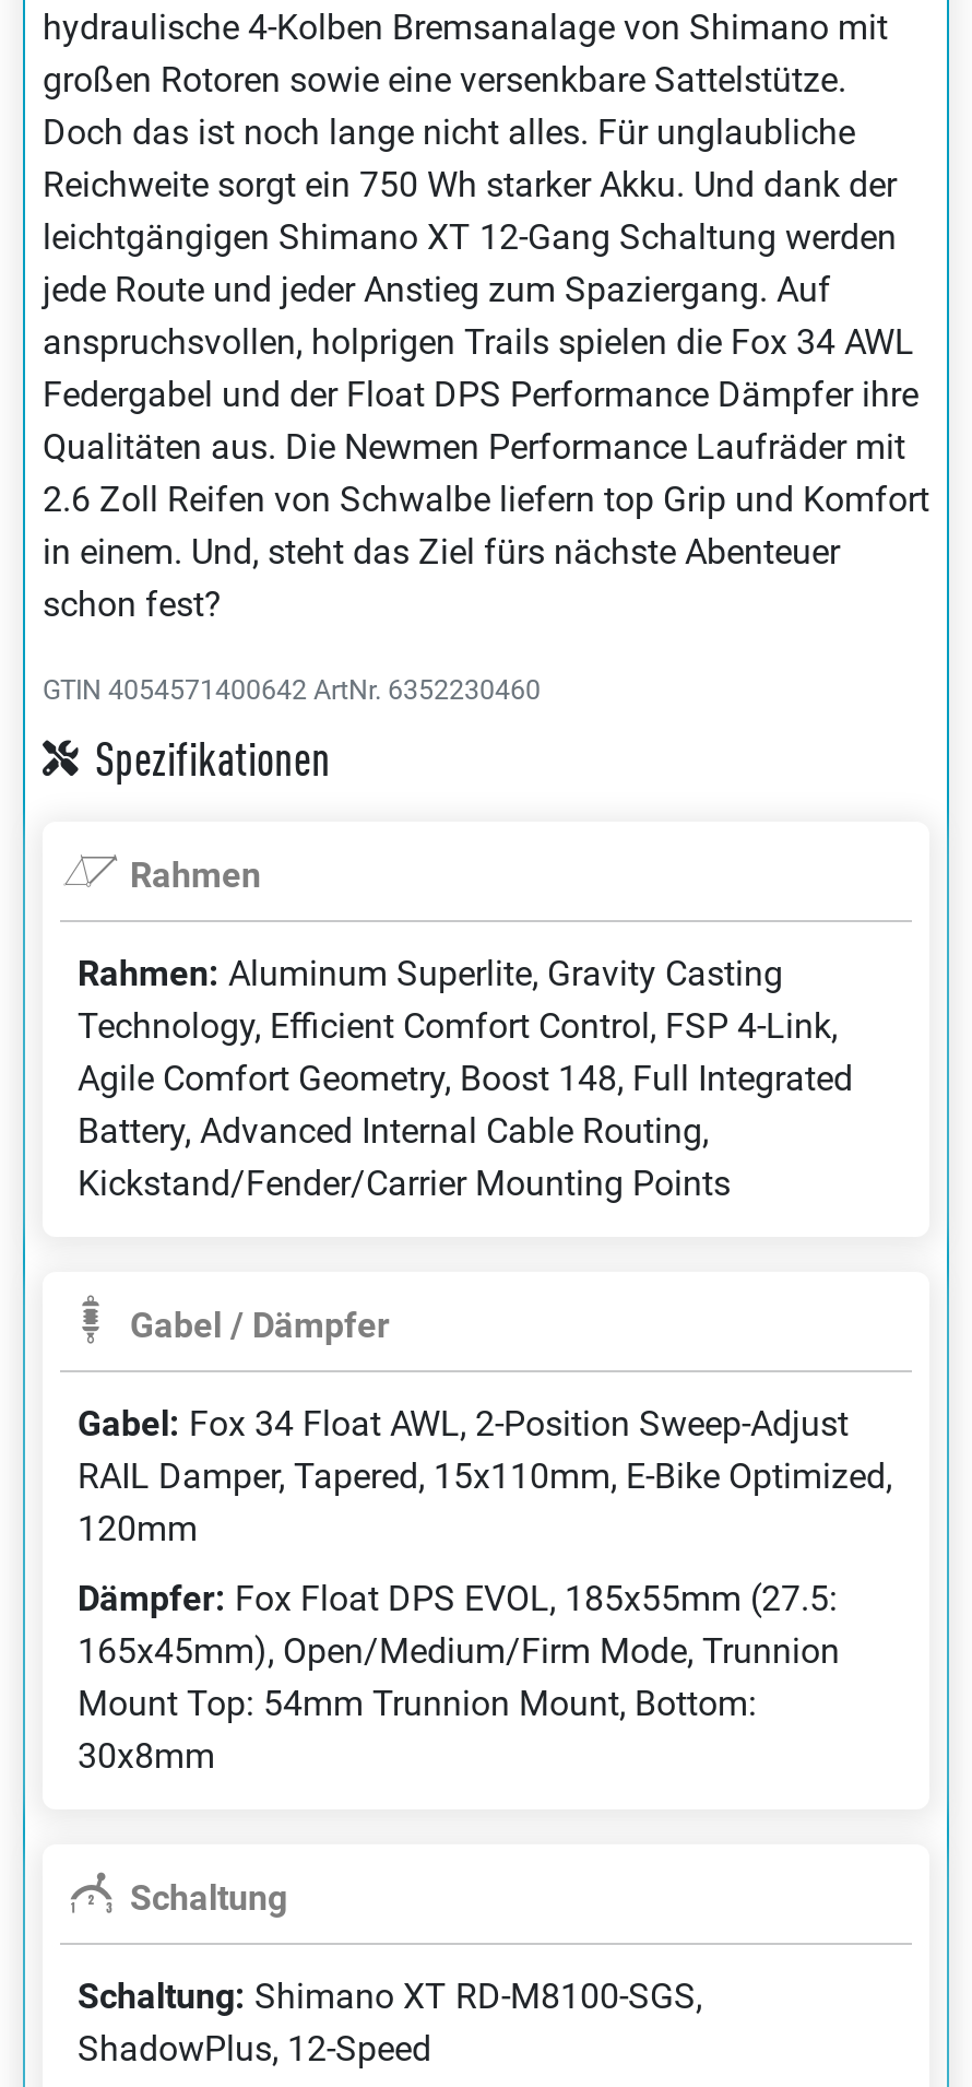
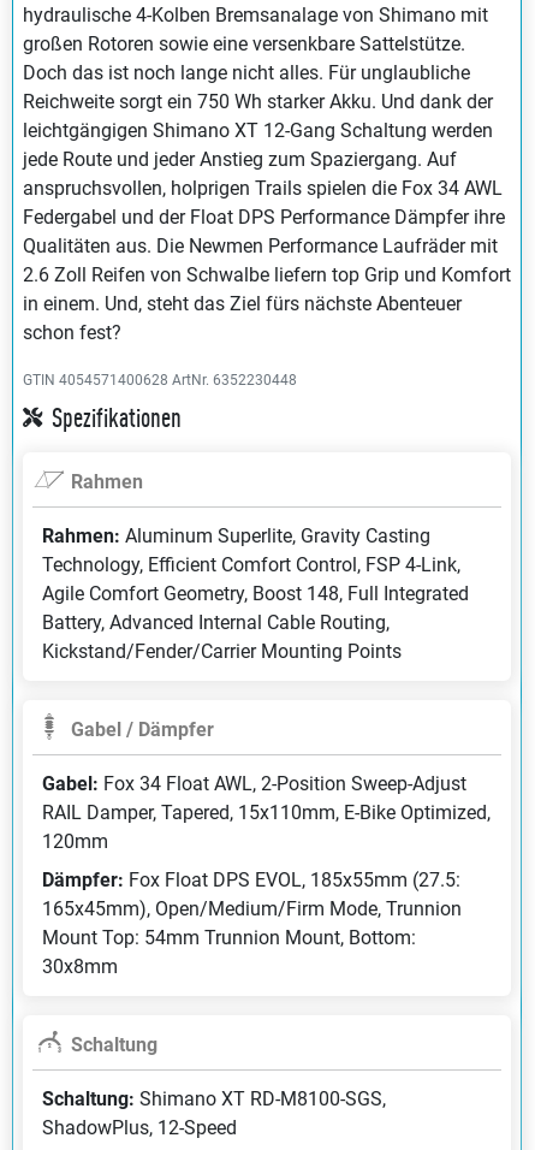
[43,675,541,706] GTIN 4054571400642 ArtNr. 6352230460 -> [23,372,297,389] GTIN 4054571400628 ArtNr. 6352230448

